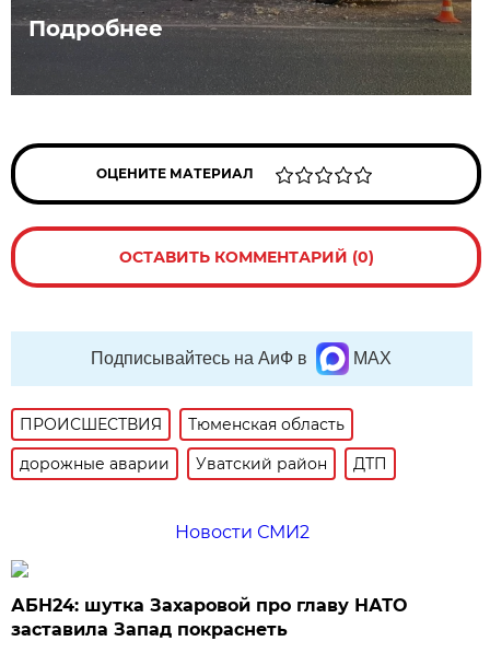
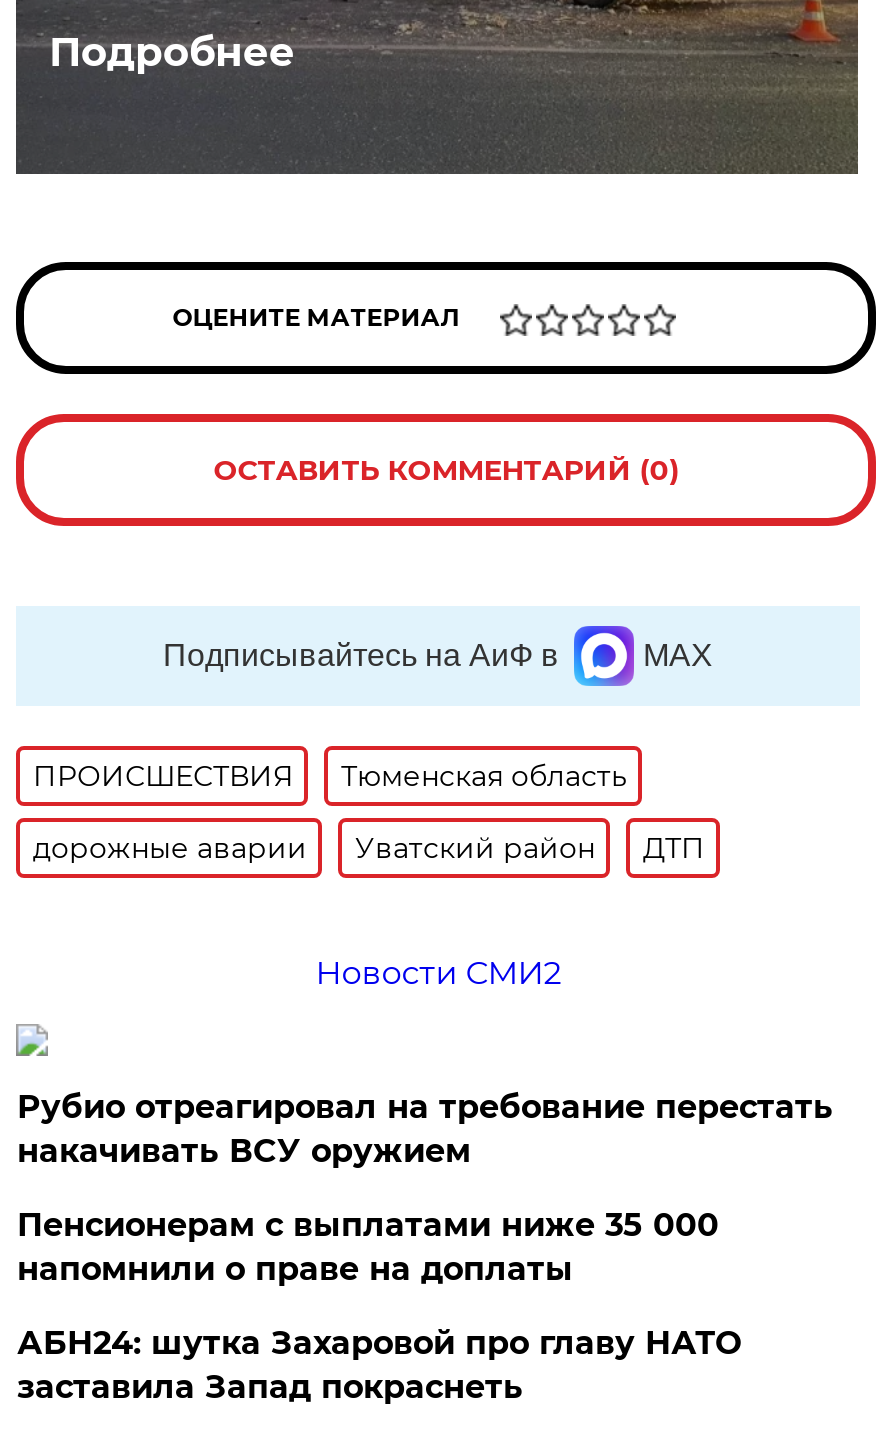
none -> [17,1088,833,1288] Рубио отреагировал на требование перестать | накачивать ВСУ оружием | Пенсионерам с выплатами ниже 35 000 | напомнили о праве на доплаты

